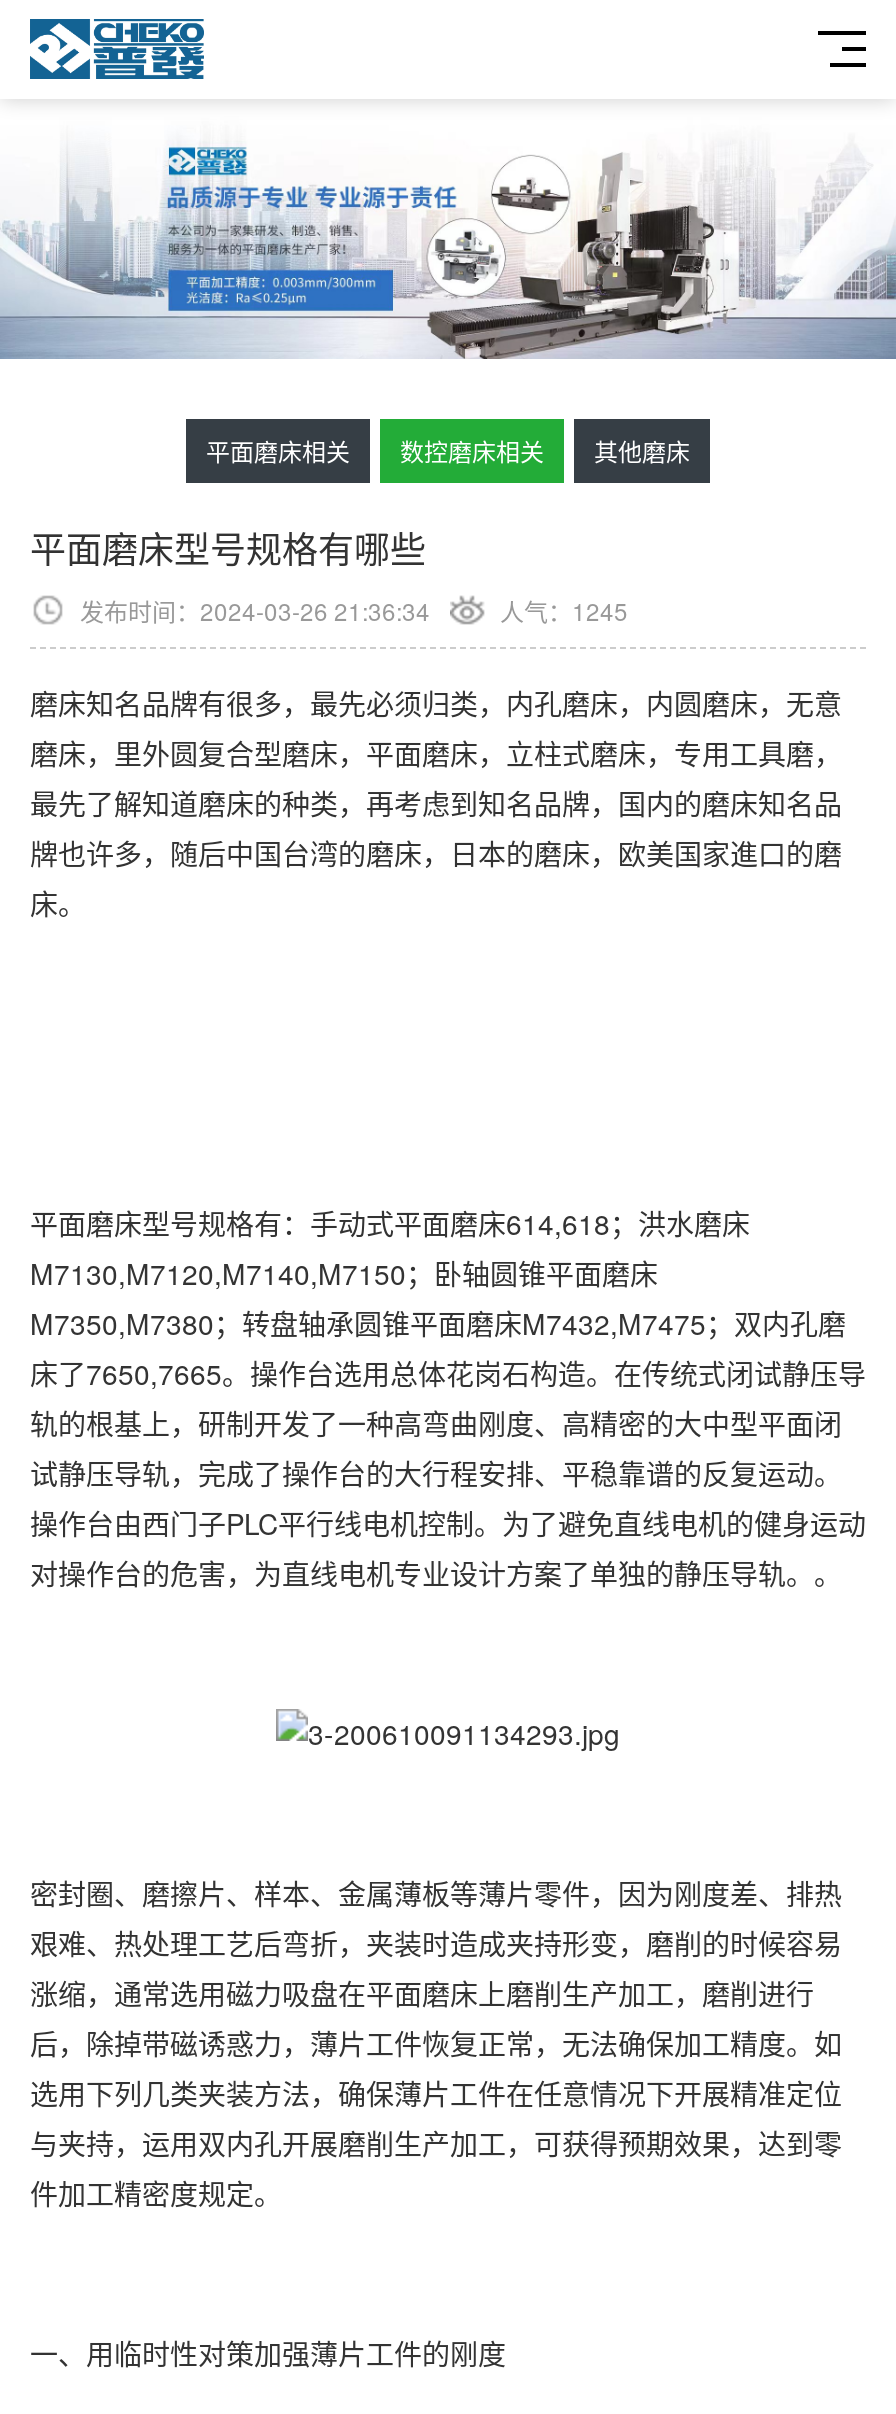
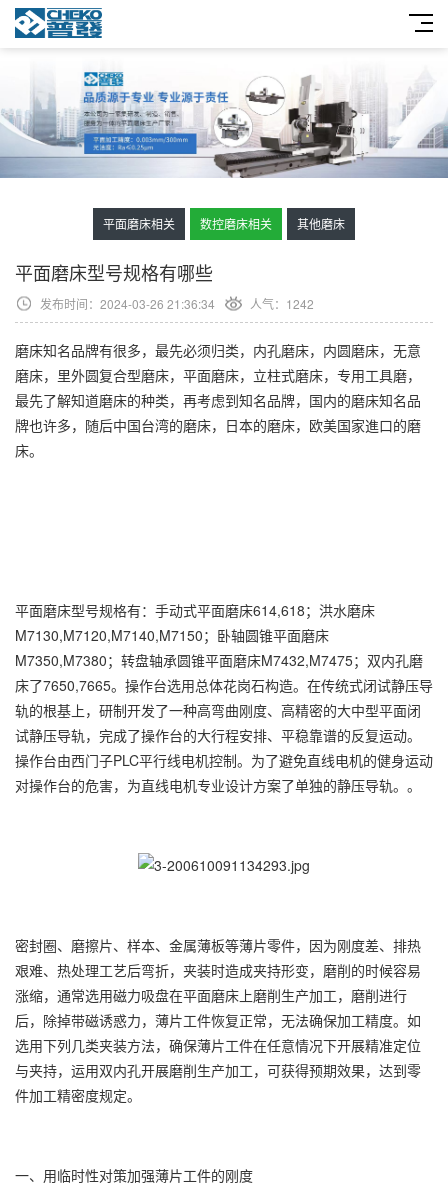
[500,593,628,627] 人气：1245 -> [250,295,314,312] 人气：1242

